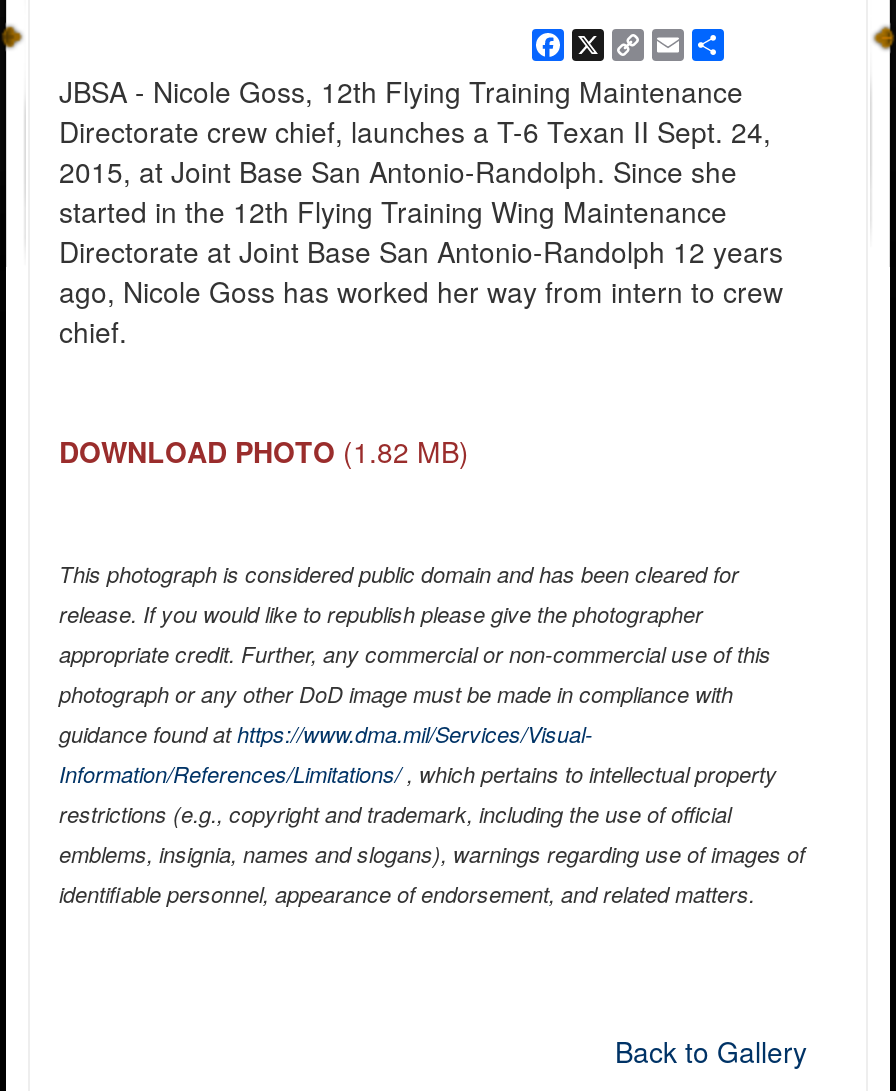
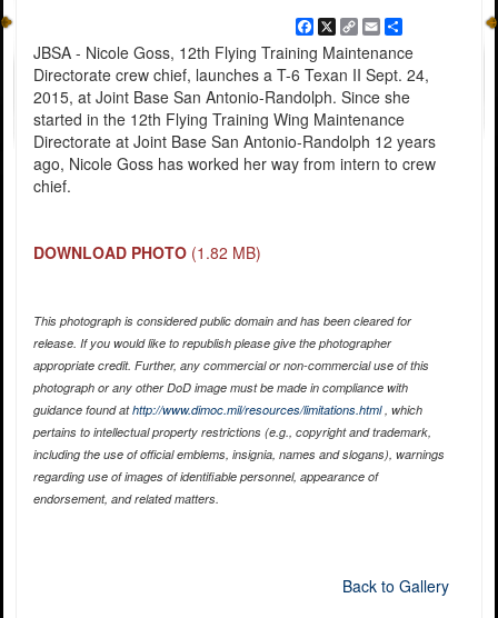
[59,719,805,909] guidance found athttps://www.dma.mil/Services/Visual- | Information/References/Limitations/, which pertains to intellectual property | restrictions (e.g., copyright and trademark, including the use of official | emblems, insignia, names and slogans), warnings regarding use of images of | identifiable personnel, appearance of endorsement, and related matters. -> [33,401,444,507] guidance found athttp://www.dimoc.mil/resources/limitations.html, which | pertains to intellectual property restrictions (e.g., copyright and trademark, | including the use of official emblems, insignia, names and slogans), warnings | regarding use of images of identifiable personnel, appearance of | endorsement, and related matters.

